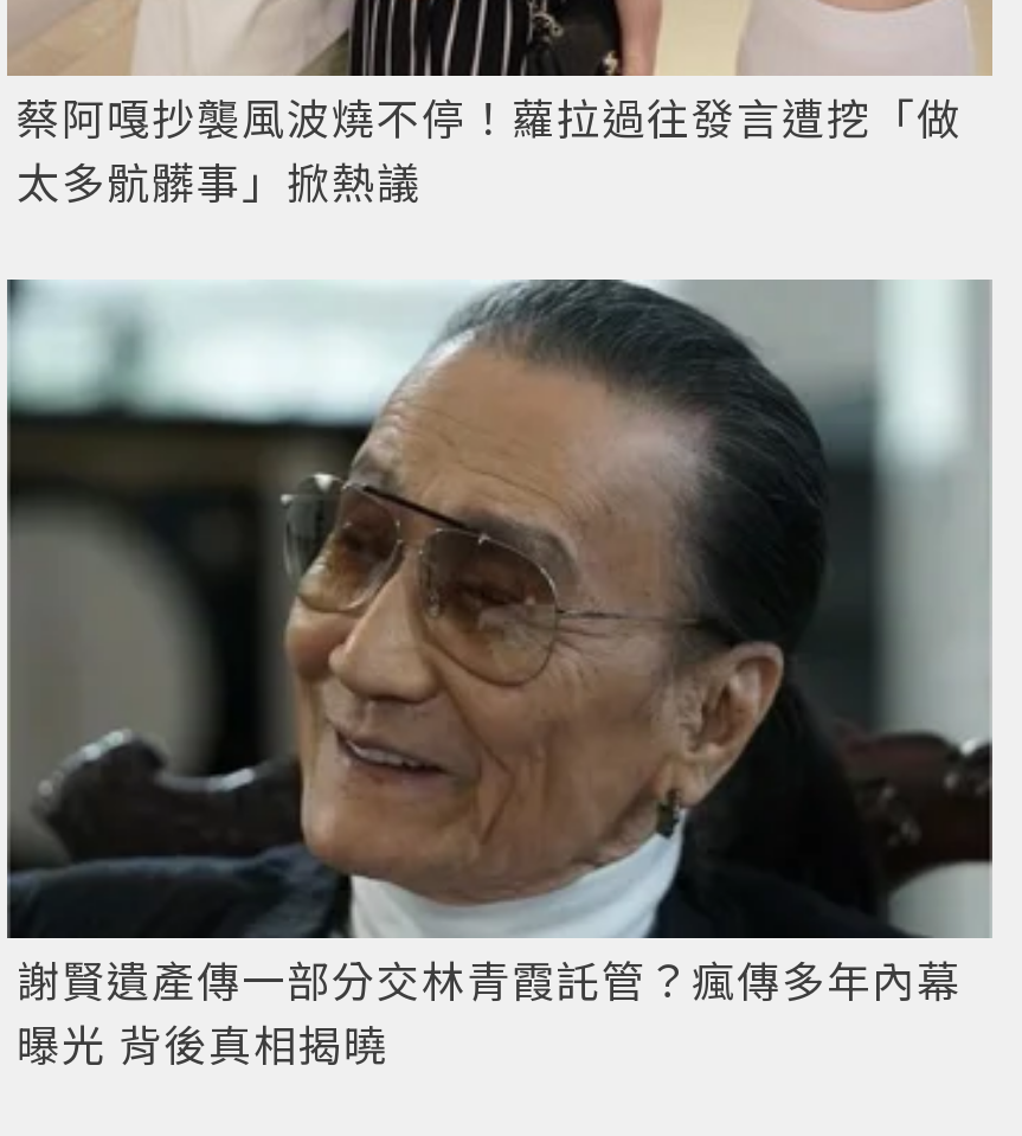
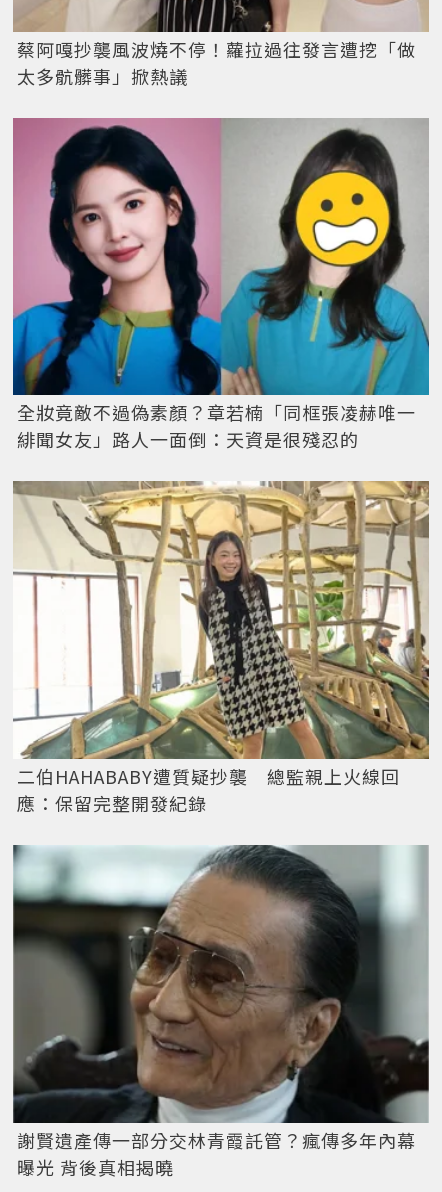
none -> [12,117,430,452] [image] | 全妝竟敵不過偽素顏？章若楠「同框張凌赫唯一 | 緋聞女友」路人一面倒：天資是很殘忍的
none -> [14,480,429,816] [image] | 二伯HAHABABY遭質疑抄襲 總監親上火線回 | 應：保留完整開發紀錄

